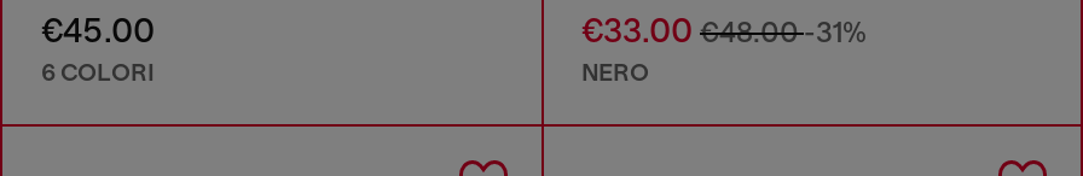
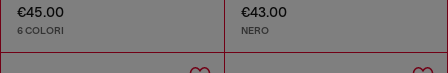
[581,11,867,49] €33.00 €48.00-31% -> [240,4,286,20] €43.00

